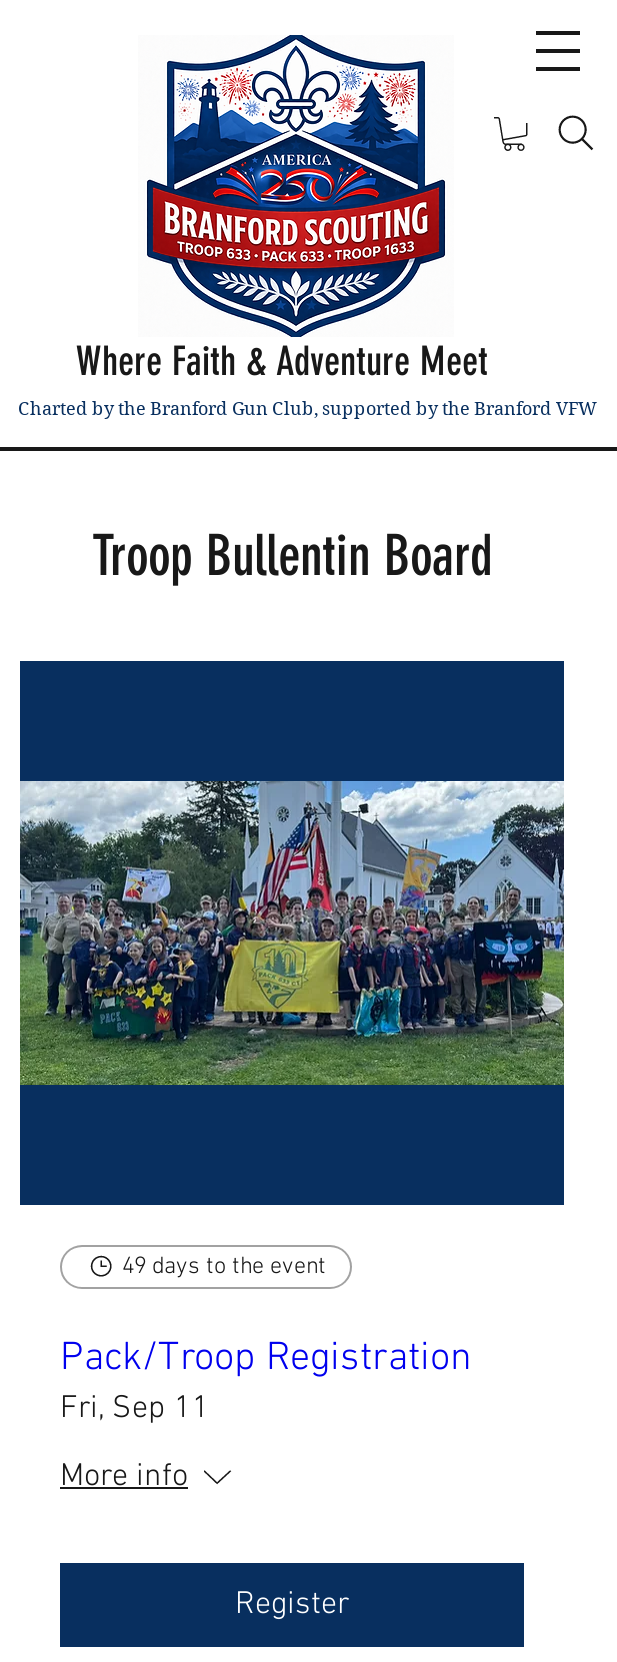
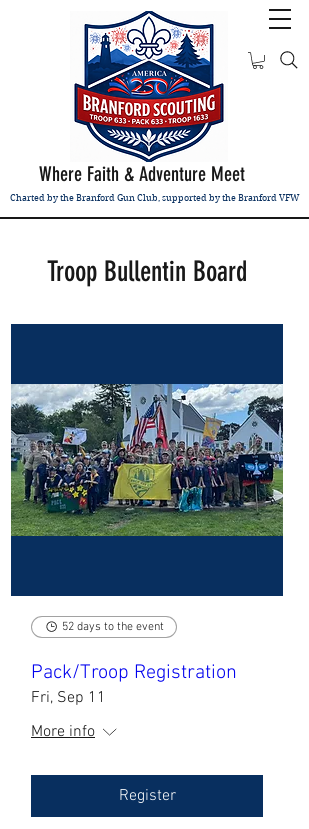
[122,1253,326,1281] 49 days to the event -> [62,620,164,634] 52 days to the event

